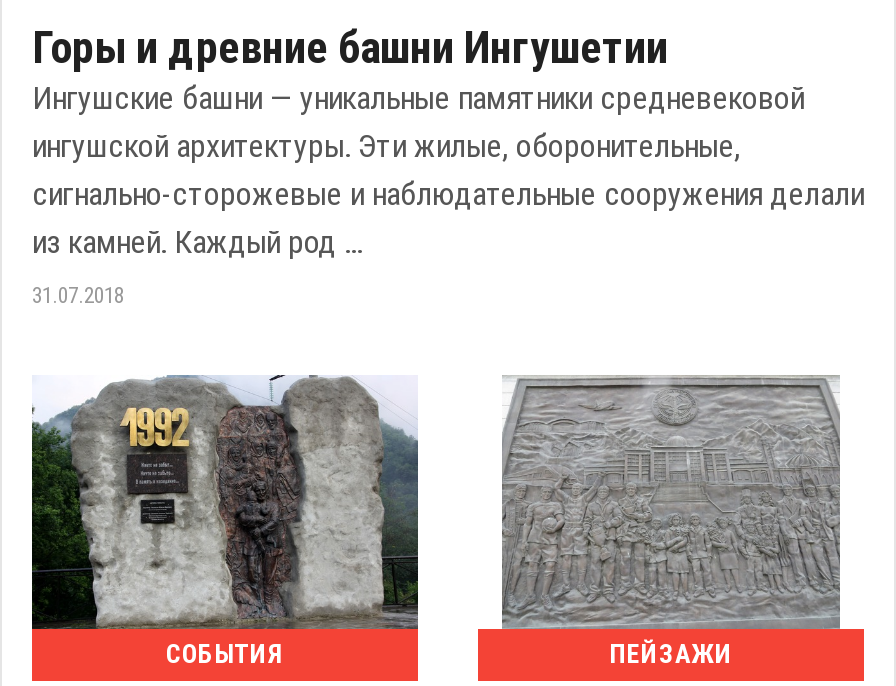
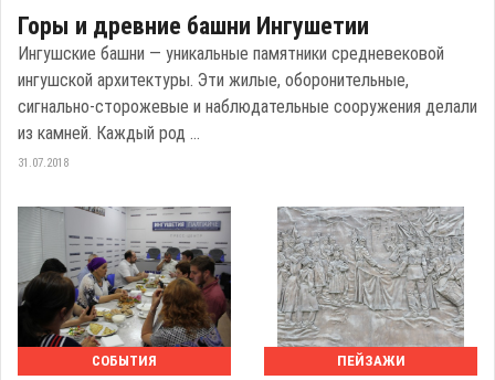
[32,375,418,631] [image] -> [17,205,232,348] [image]
[502,377,838,629] [image] -> [277,208,464,347] [image]

